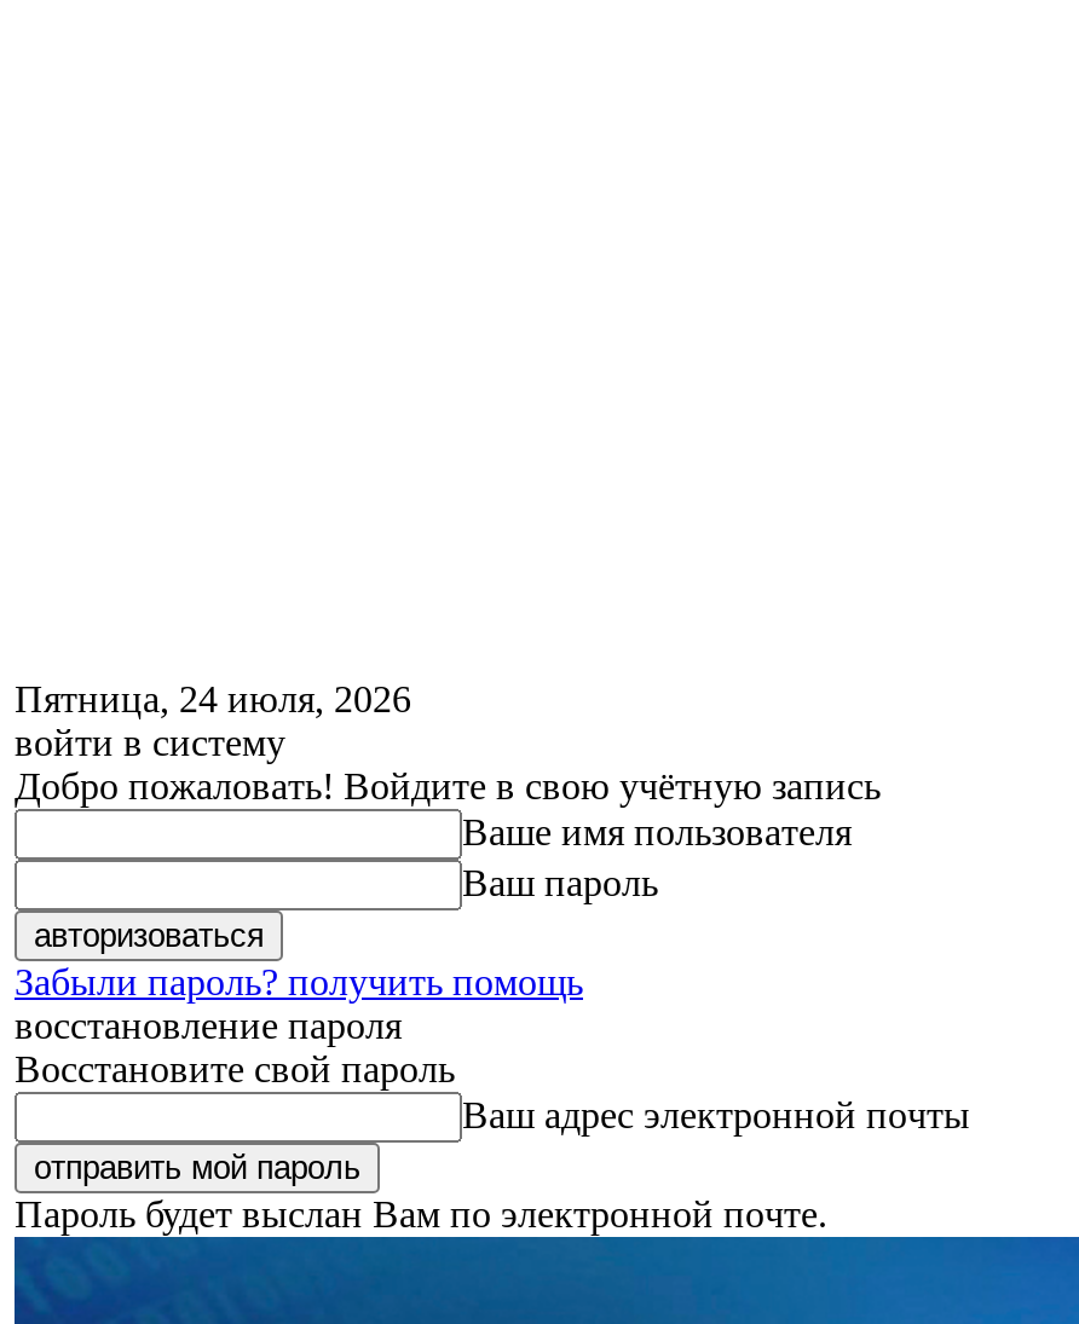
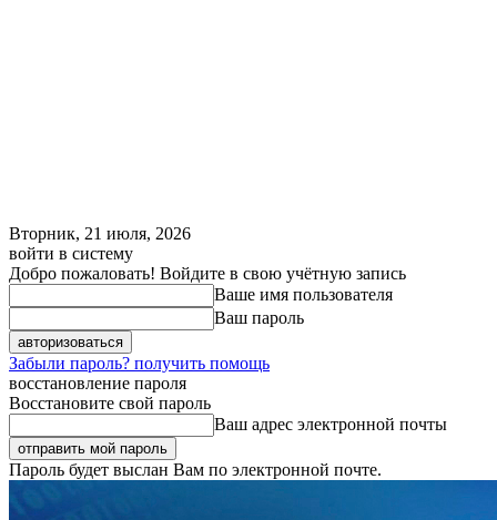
[15,678,411,719] Пятница, 24 июля, 2026 -> [9,224,191,243] Вторник, 21 июля, 2026

